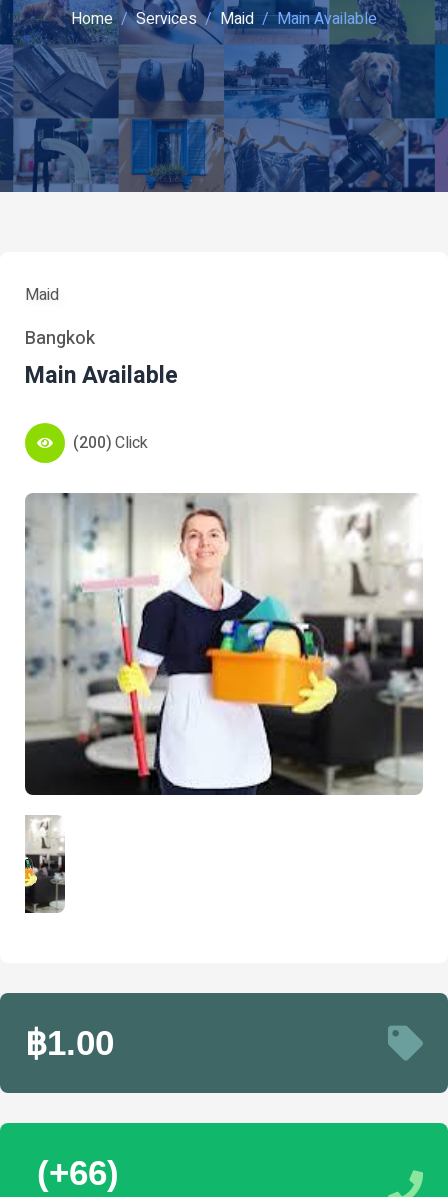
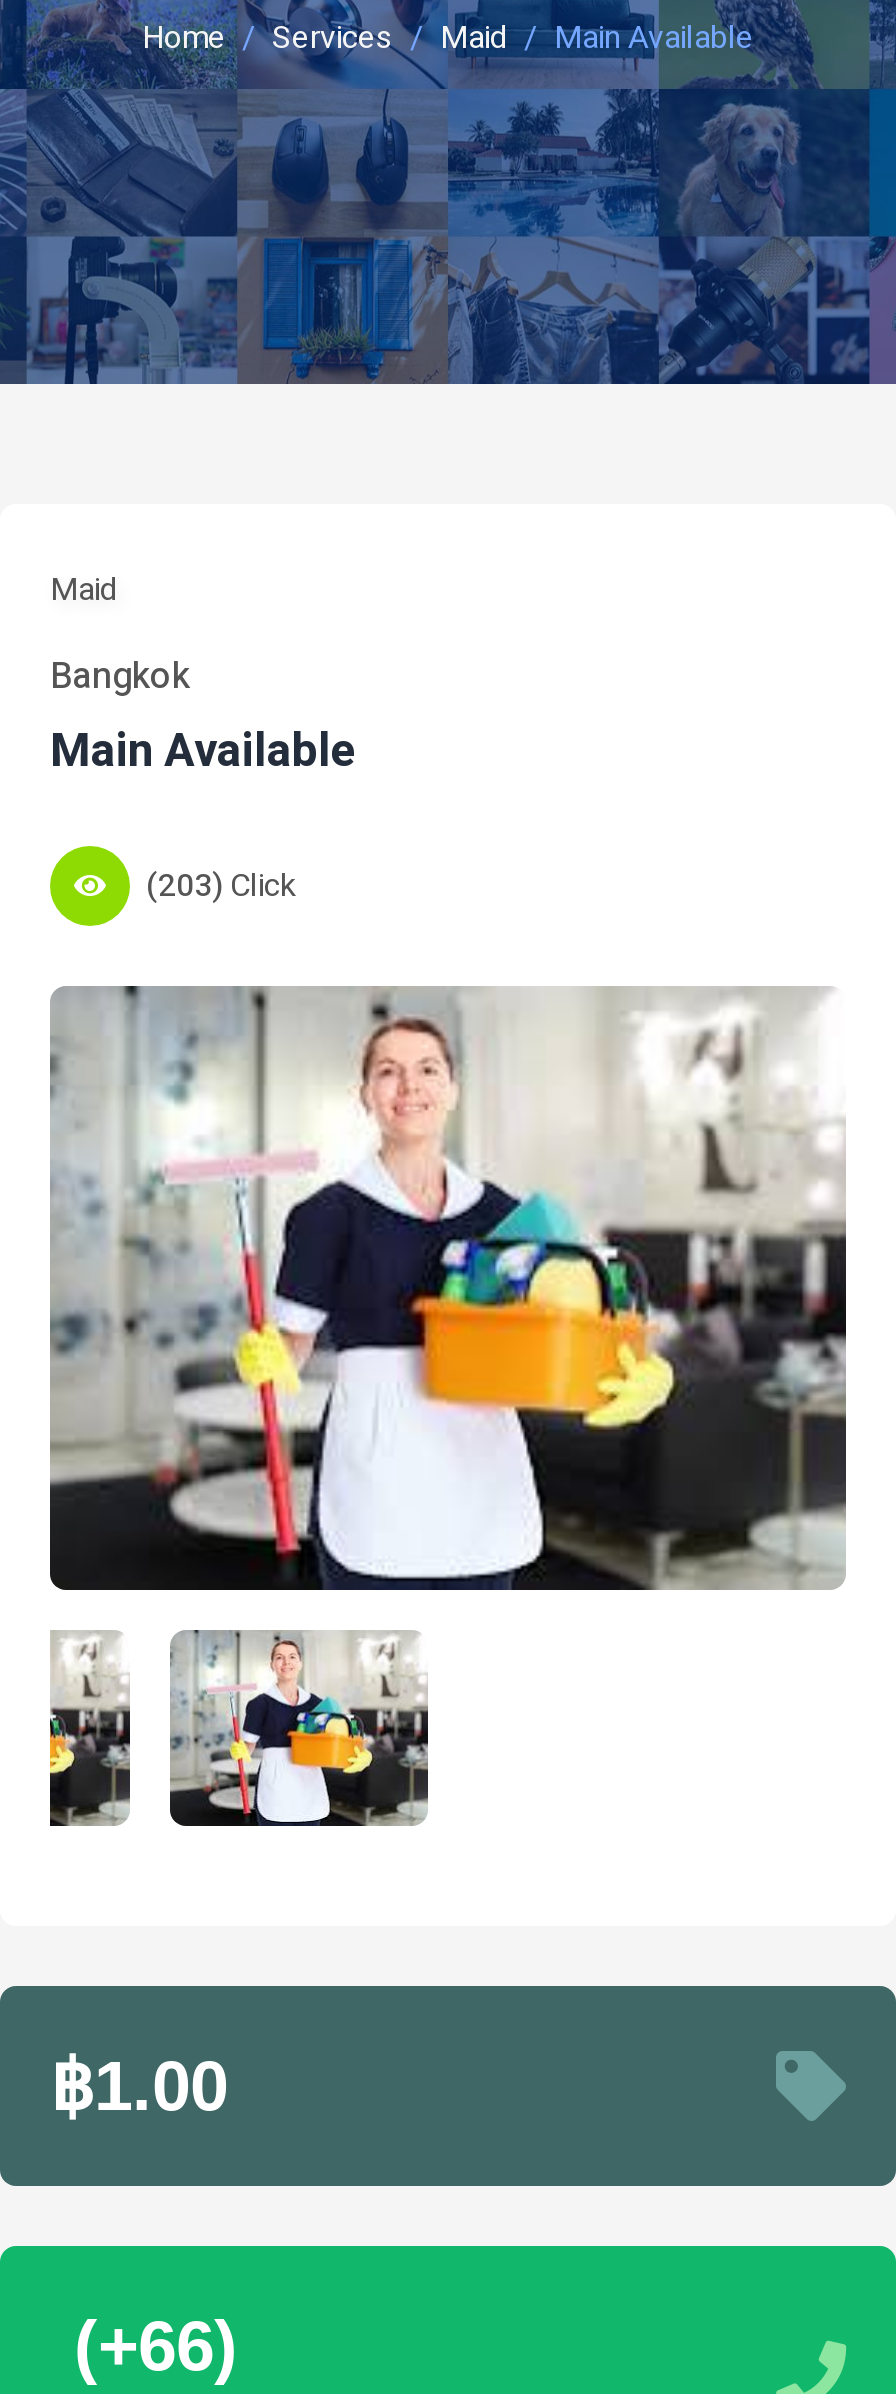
none -> [168,1628,430,1828] [image]
[73,431,148,455] (200) Click -> [146,862,296,910] (203) Click

